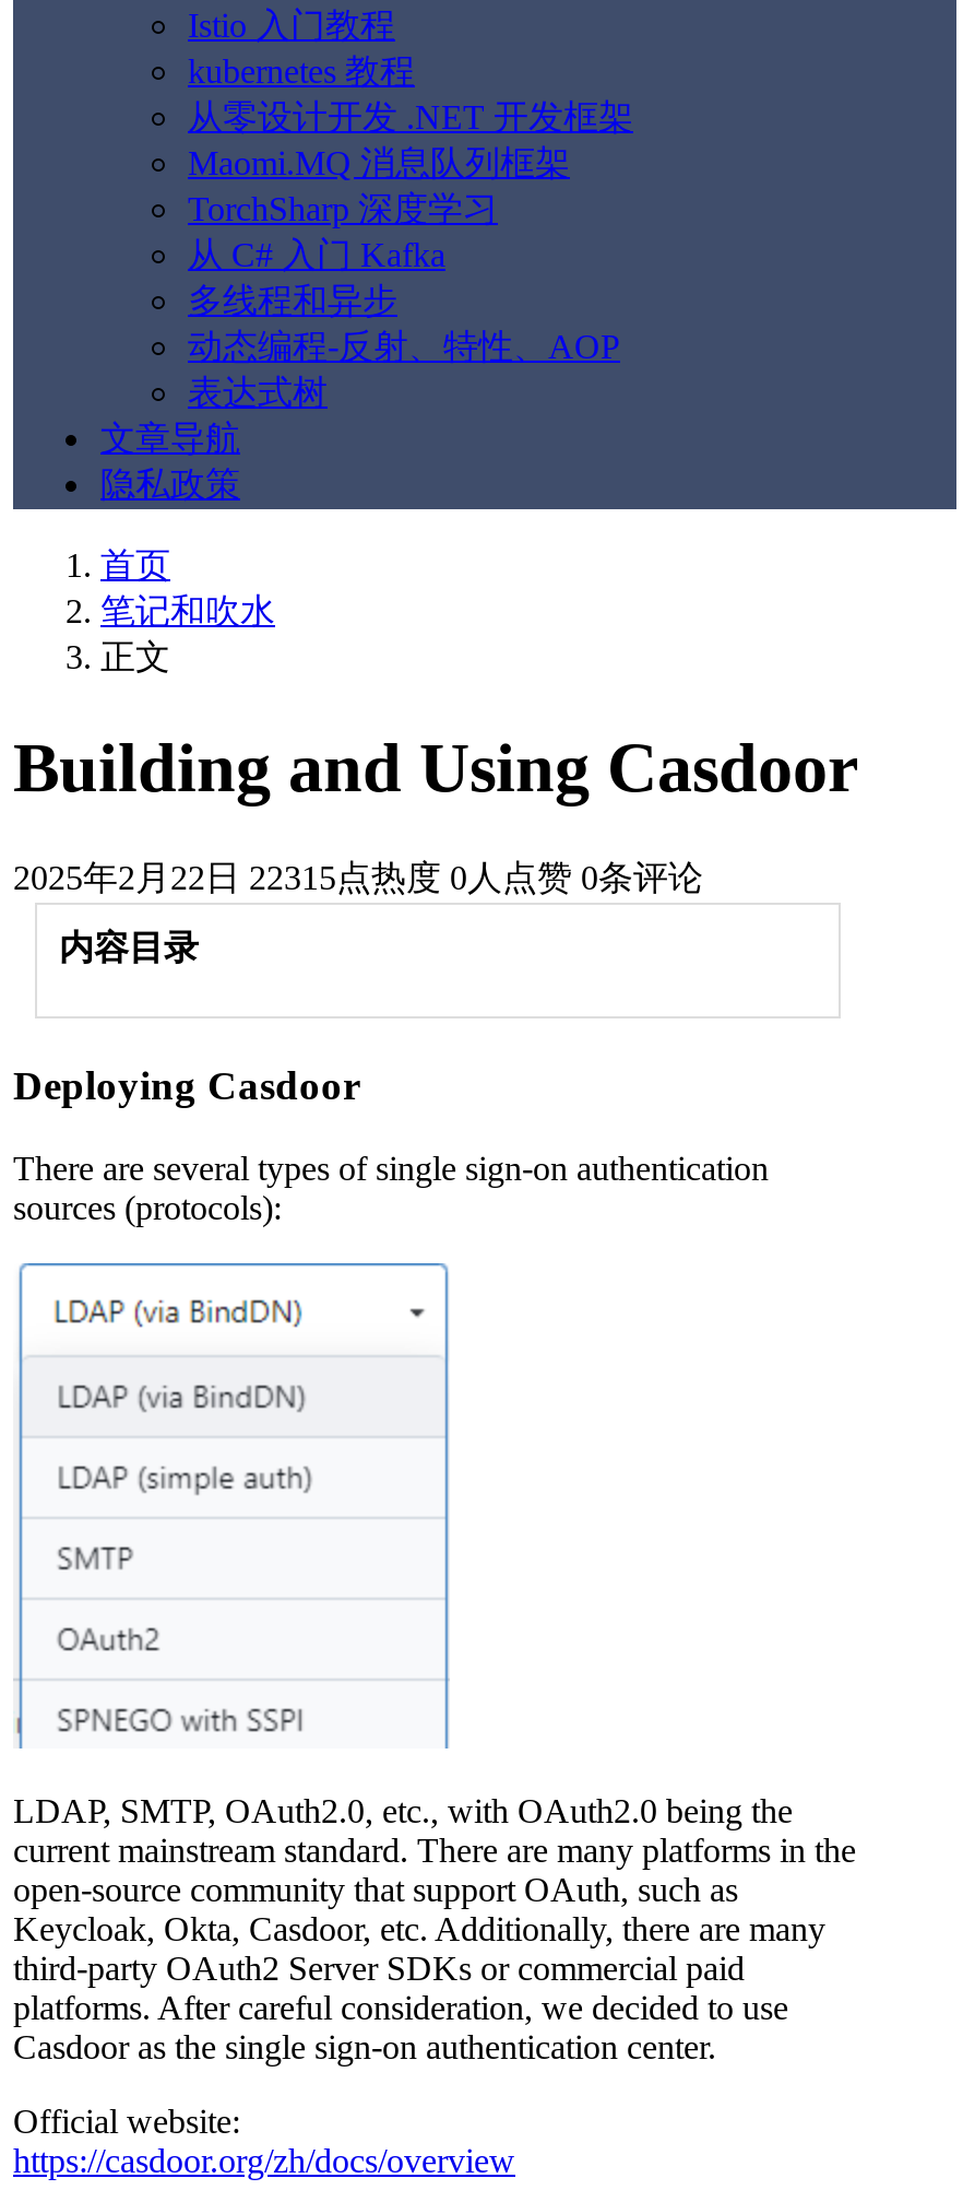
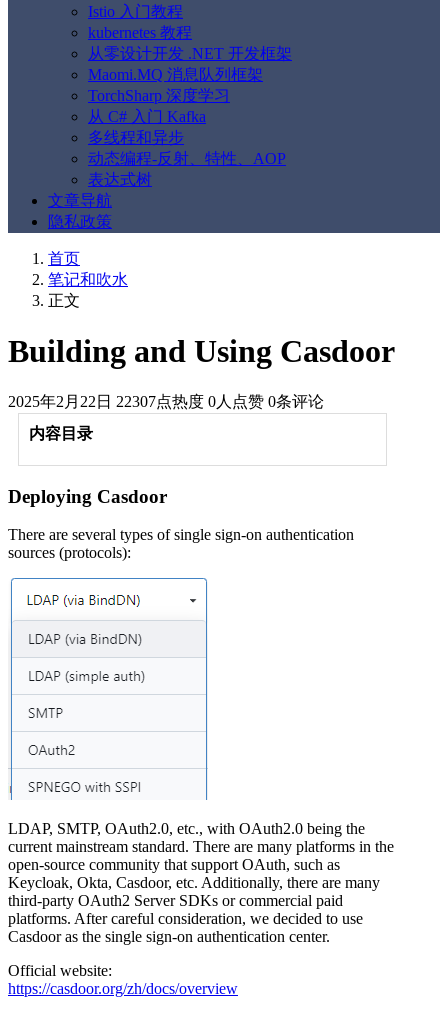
[13,858,703,895] 2025年2月22日 22315点热度 0人点赞 0条评论 -> [8,393,324,410] 2025年2月22日 22307点热度 0人点赞 0条评论

